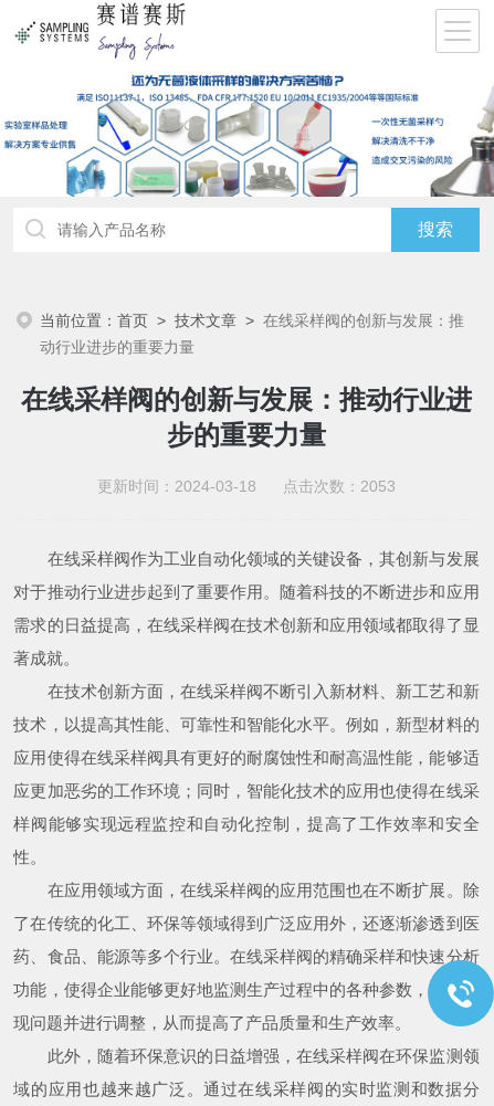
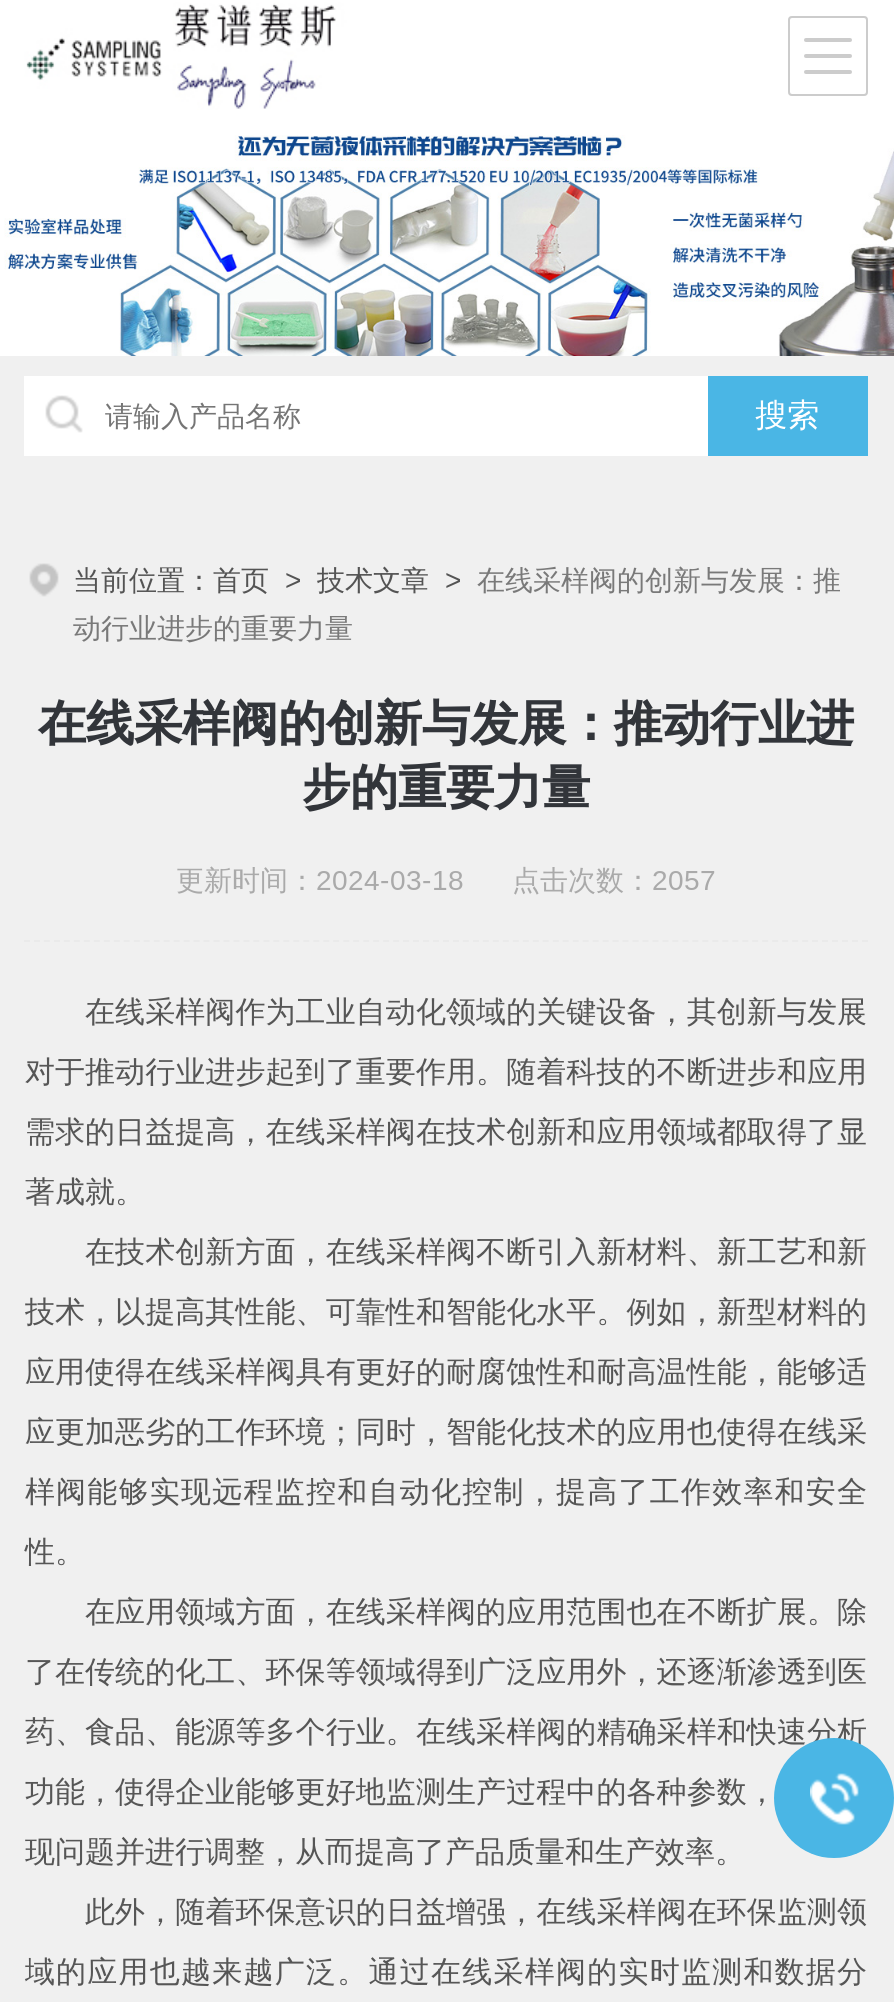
[97,477,396,495] 更新时间：2024-03-18 点击次数：2053 -> [176,864,716,896] 更新时间：2024-03-18 点击次数：2057

